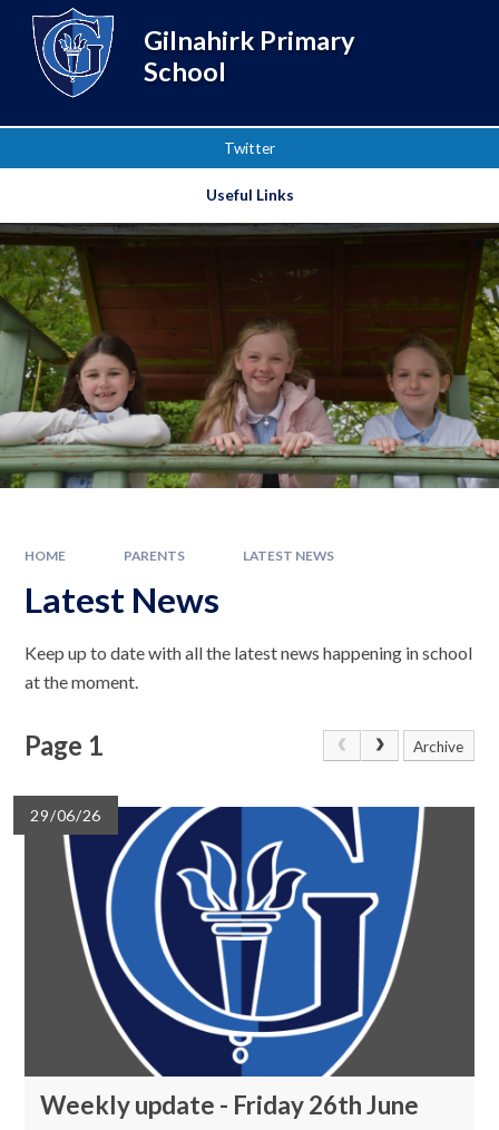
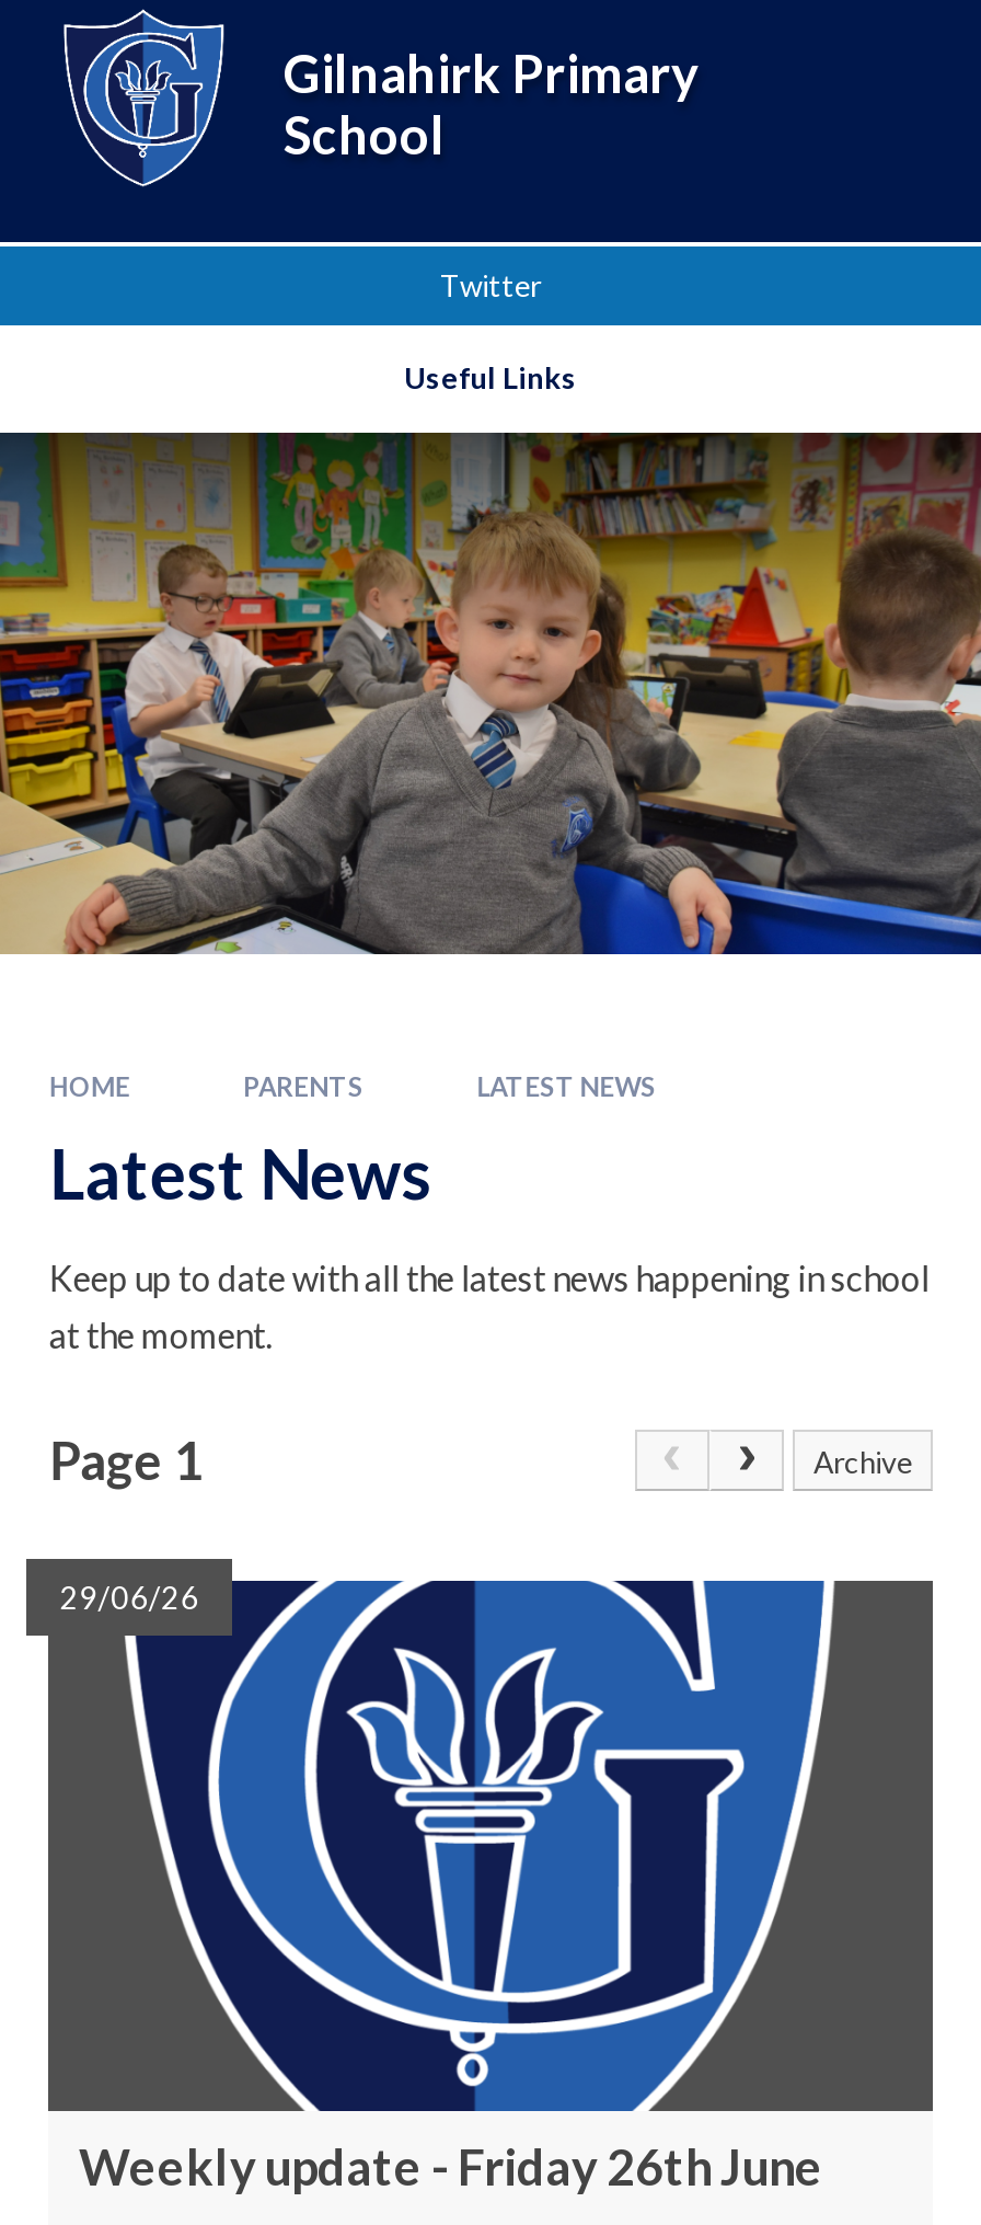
[3,223,496,489] [image] -> [7,433,974,956] [image]

